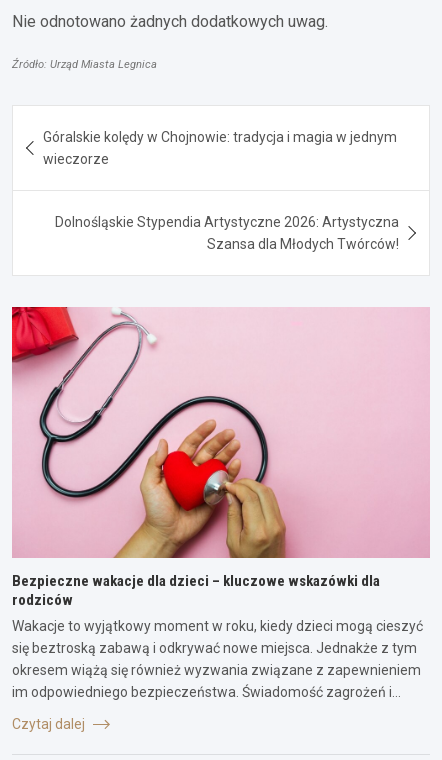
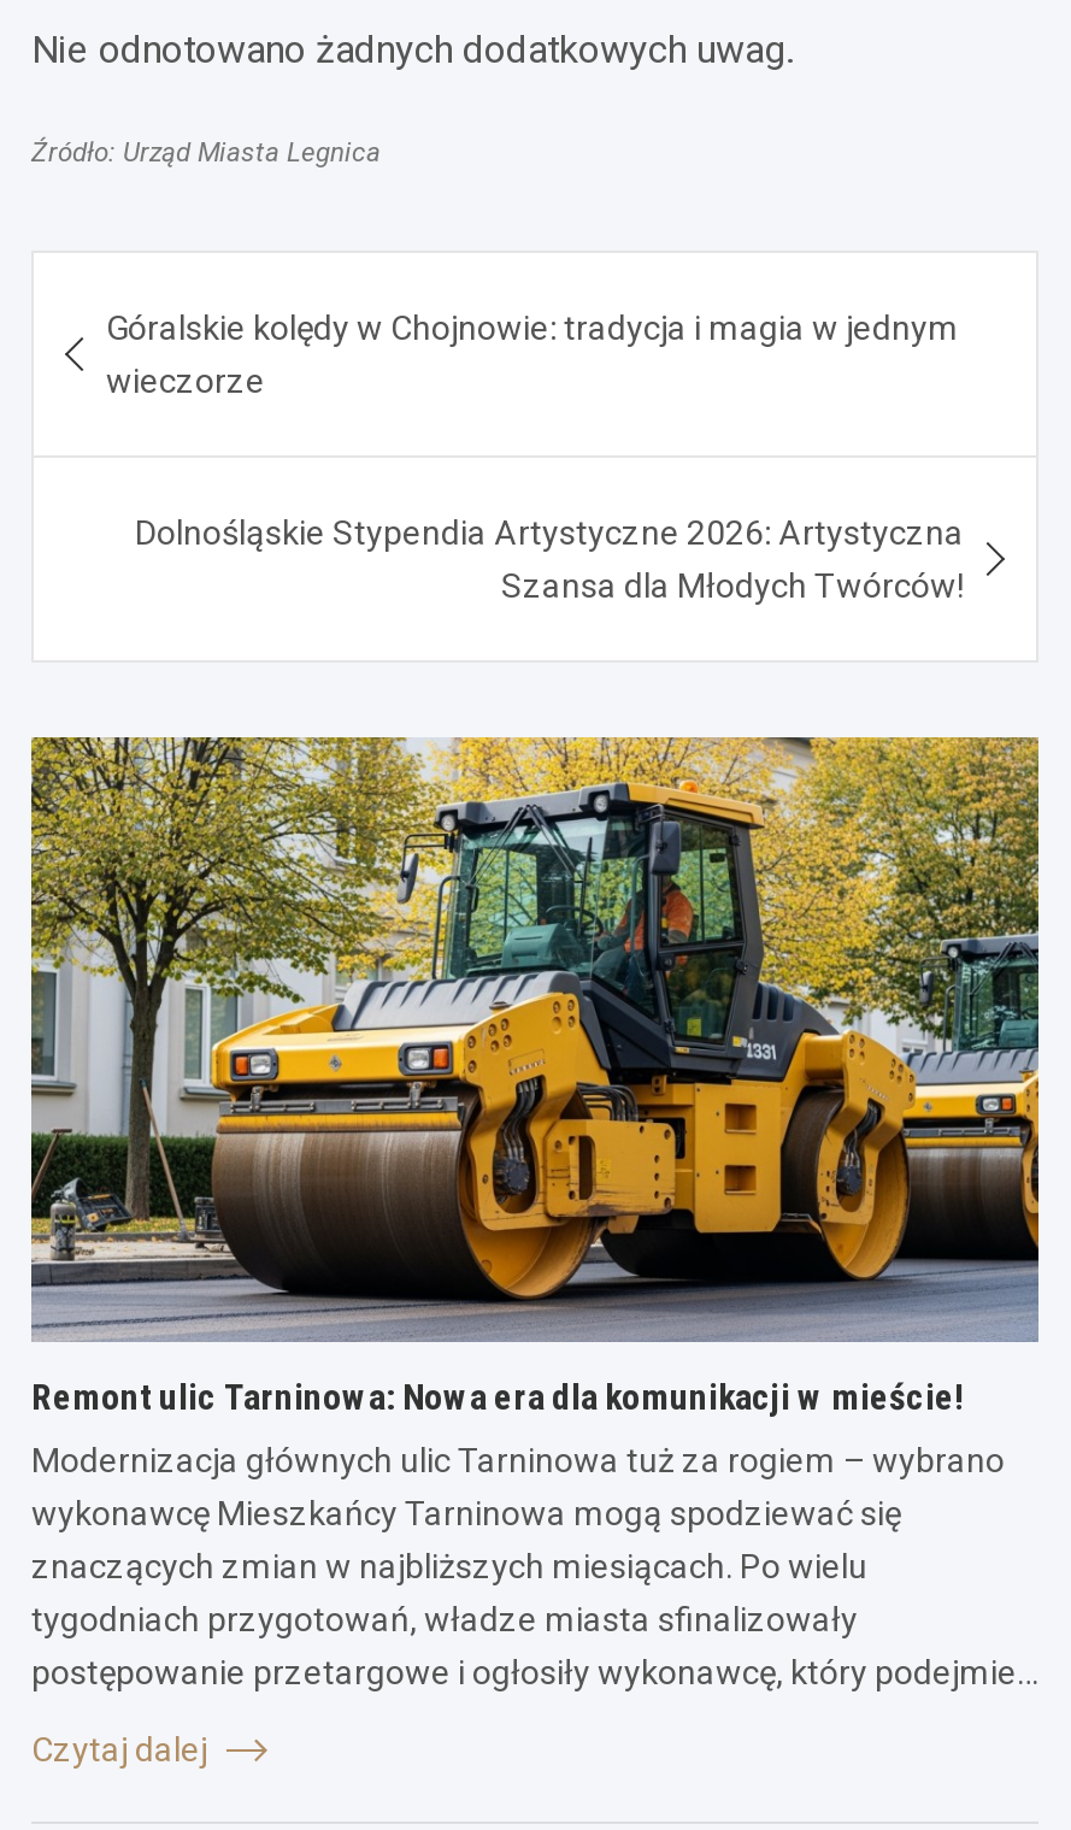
[11,306,430,609] [image] | Bezpieczne wakacje dla dzieci – kluczowe wskazówki dla | rodziców -> [29,735,1041,1418] [image] | Remont ulic Tarninowa: Nowa era dla komunikacji w mieście!
[12,618,423,700] Wakacje to wyjątkowy moment w roku, kiedy dzieci mogą cieszyć | się beztroską zabawą i odkrywać nowe miejsca. Jednakże z tym | okresem wiążą się również wyzwania związane z zapewnieniem | im odpowiedniego bezpieczeństwa. Świadomość zagrożeń i… -> [31,1440,1038,1690] Modernizacja głównych ulic Tarninowa tuż za rogiem – wybrano | wykonawcę Mieszkańcy Tarninowa mogą spodziewać się | znaczących zmian w najbliższych miesiącach. Po wielu | tygodniach przygotowań, władze miasta sfinalizowały | postępowanie przetargowe i ogłosiły wykonawcę, który podejmie…

